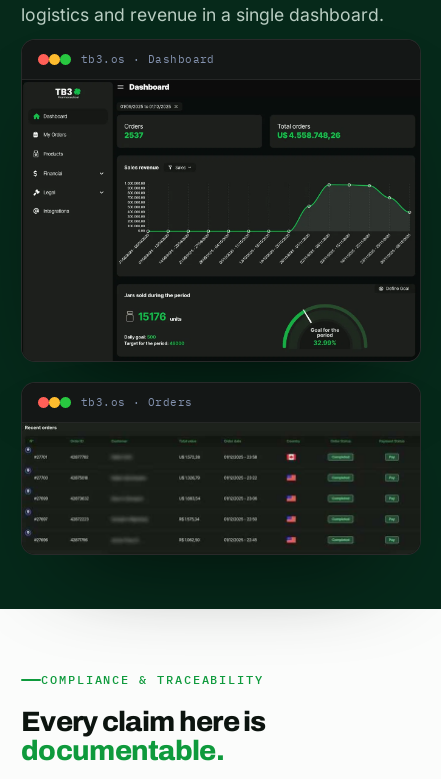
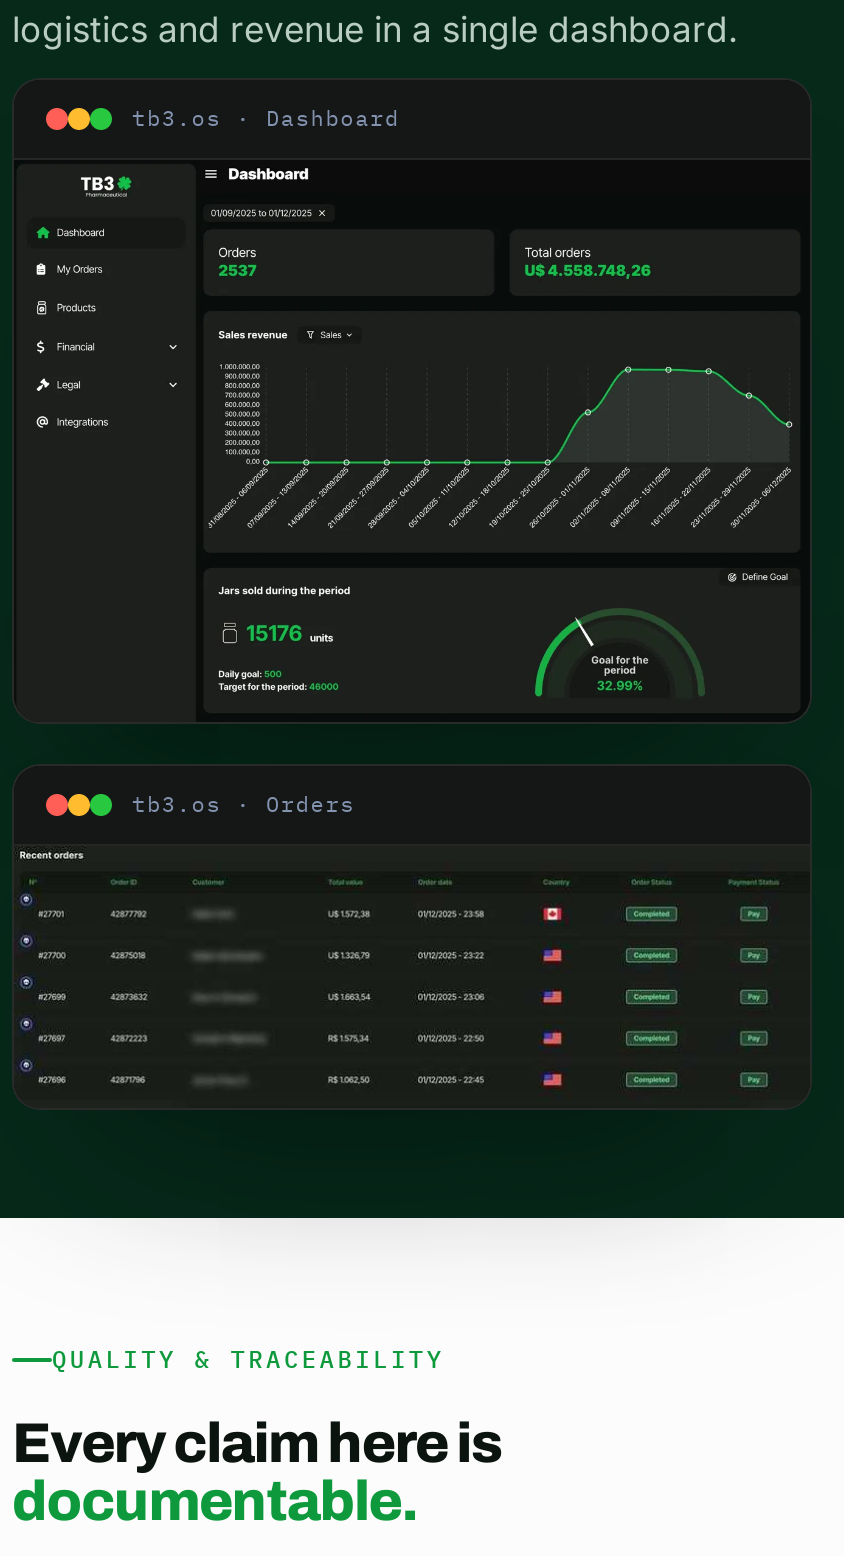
[41,672,264,687] COMPLIANCE & TRACEABILITY -> [52,1345,444,1375] QUALITY & TRACEABILITY

